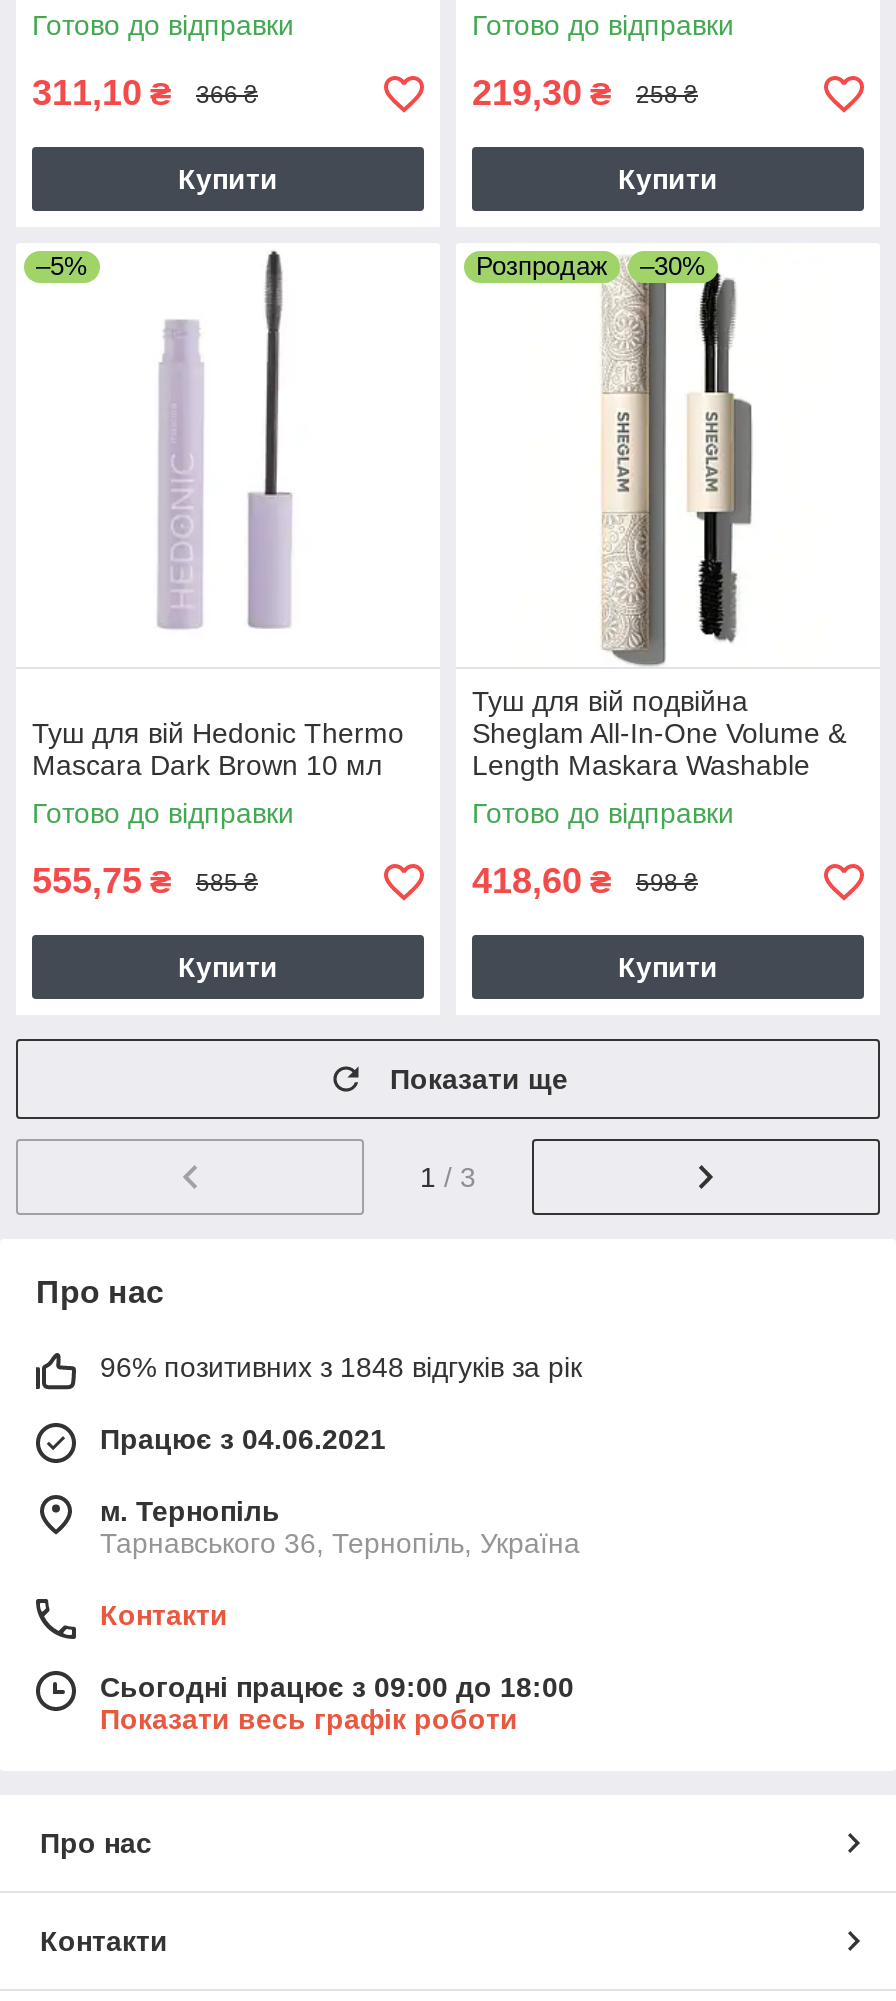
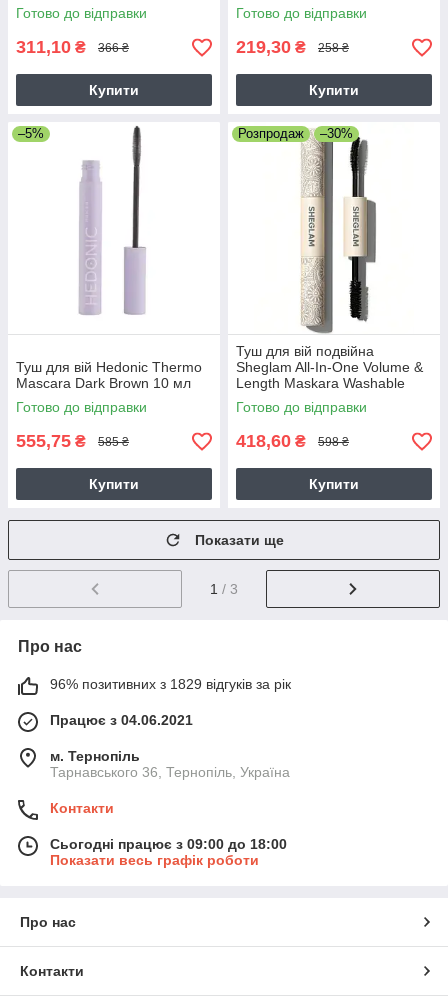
[100,1351,582,1383] 96% позитивних з 1848 відгуків за рік -> [50,676,291,692] 96% позитивних з 1829 відгуків за рік

